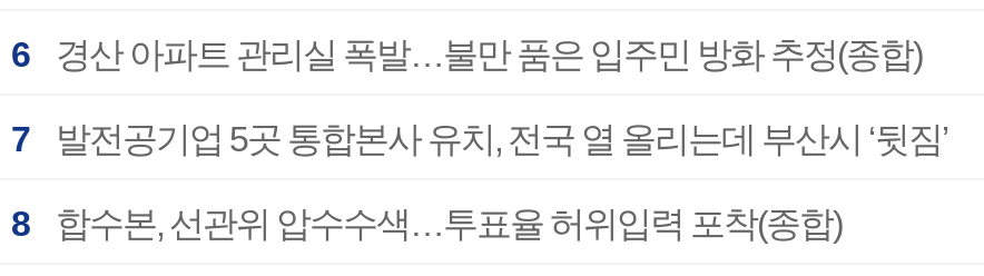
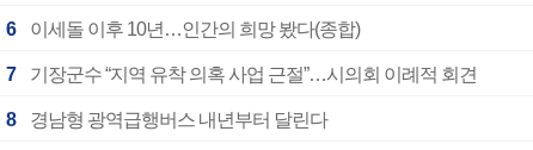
[56,36,922,73] 경산 아파트 관리실 폭발…불만 품은 입주민 방화 추정(종합) -> [30,19,360,39] 이세돌 이후 10년…인간의 희망 봤다(종합)
[56,120,948,158] 발전공기업 5곳 통합본사 유치, 전국 열 올리는데 부산시 ‘뒷짐’ -> [30,64,477,85] 기장군수 “지역 유착 의혹 사업 근절”…시의회 이례적 회견
[56,205,842,243] 합수본, 선관위 압수수색…투표율 허위입력 포착(종합) -> [30,110,327,130] 경남형 광역급행버스 내년부터 달린다

